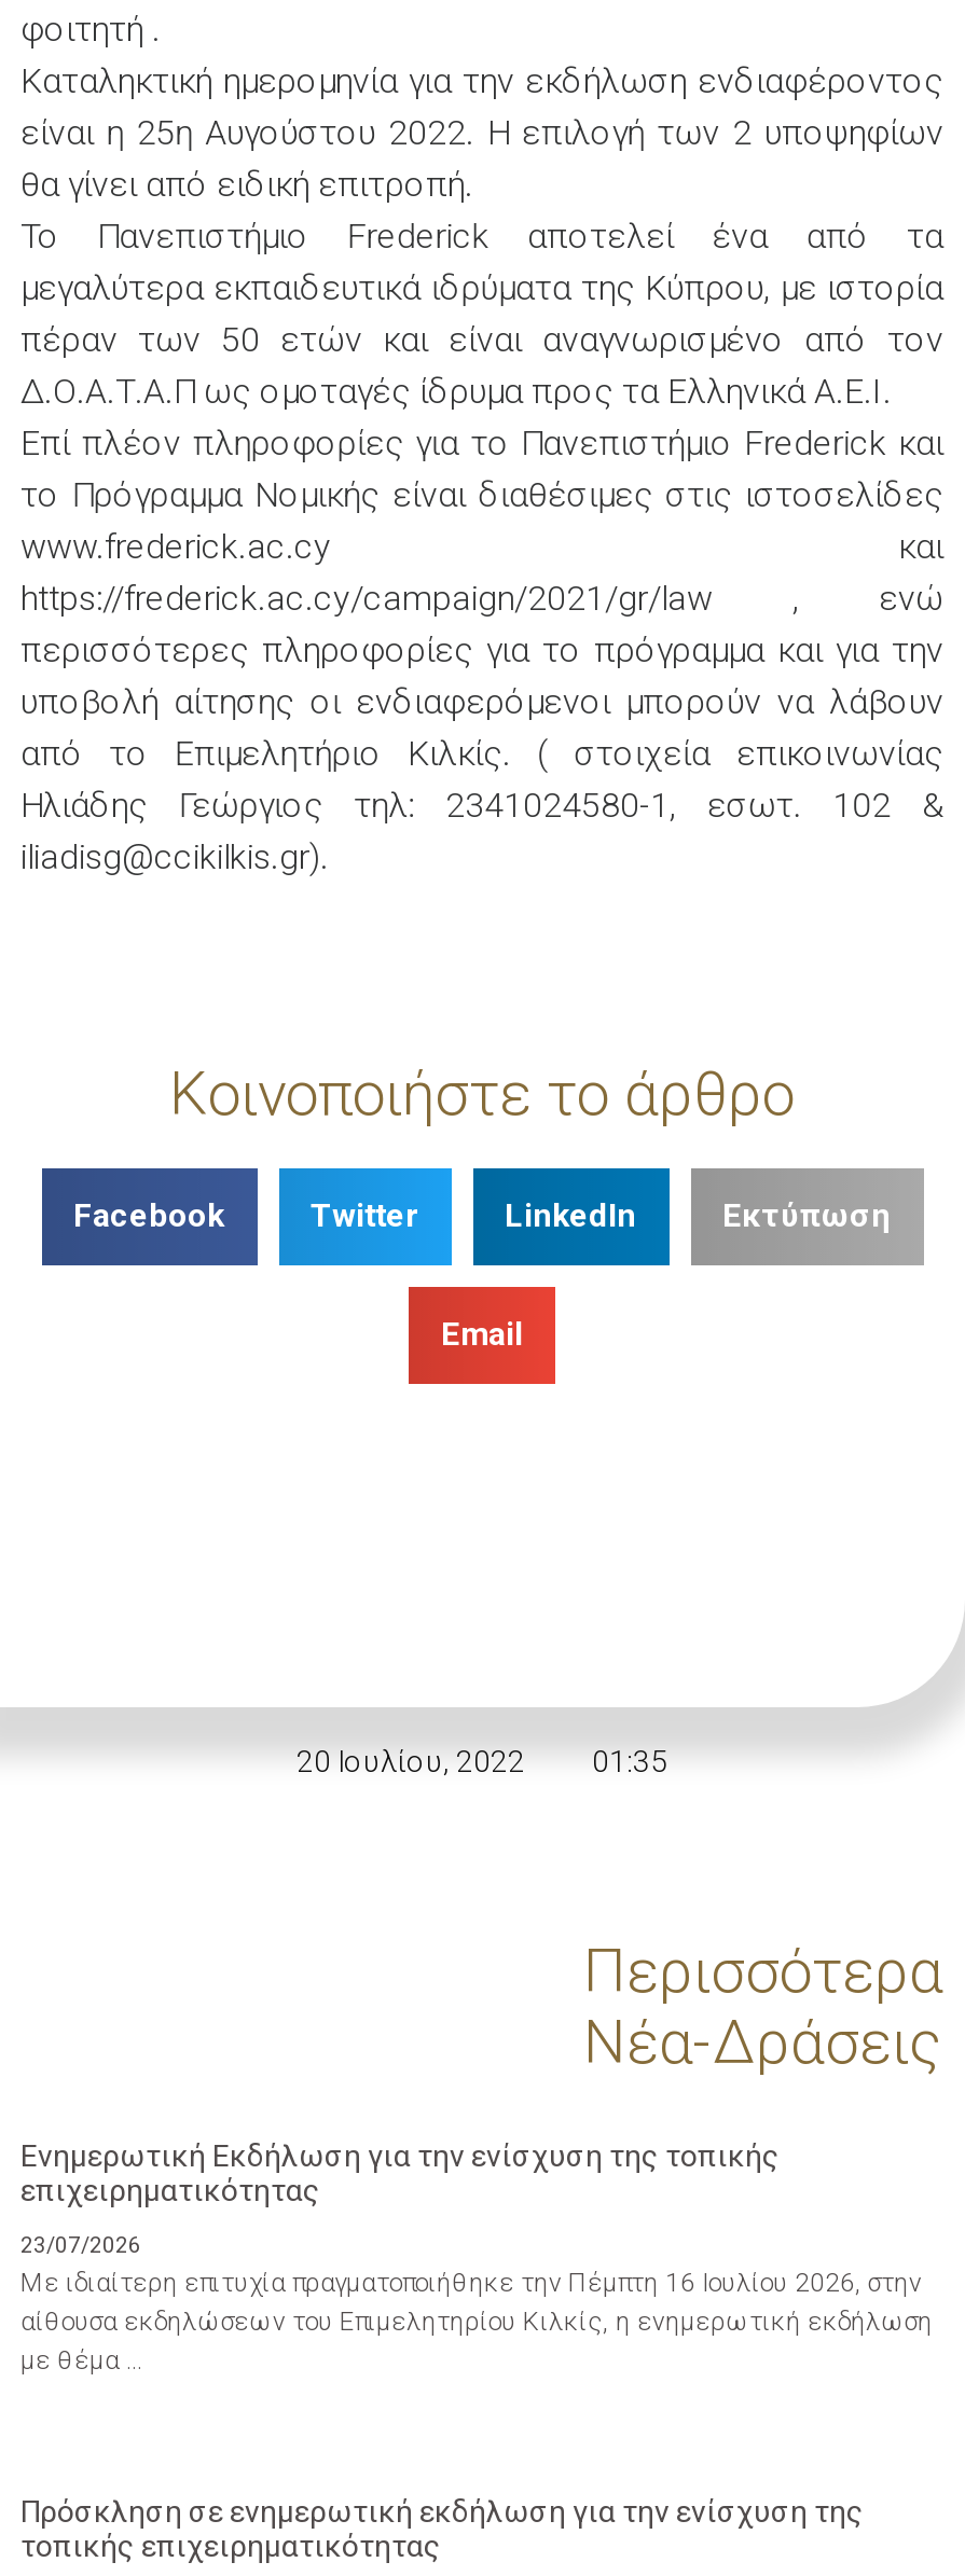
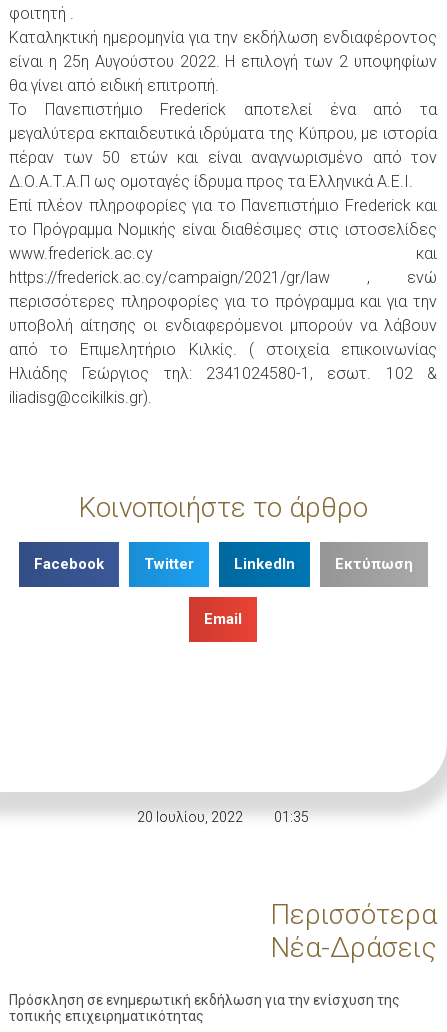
[20,2138,933,2375] Ενημερωτική Εκδήλωση για την ενίσχυση της τοπικής | επιχειρηματικότητας | 23/07/2026 | Με ιδιαίτερη επιτυχία πραγματοποιήθηκε την Πέμπτη 16 Ιουλίου 2026, στην | αίθουσα εκδηλώσεων του Επιμελητηρίου Κιλκίς, η ενημερωτική εκδήλωση | με θέμα … -> none

